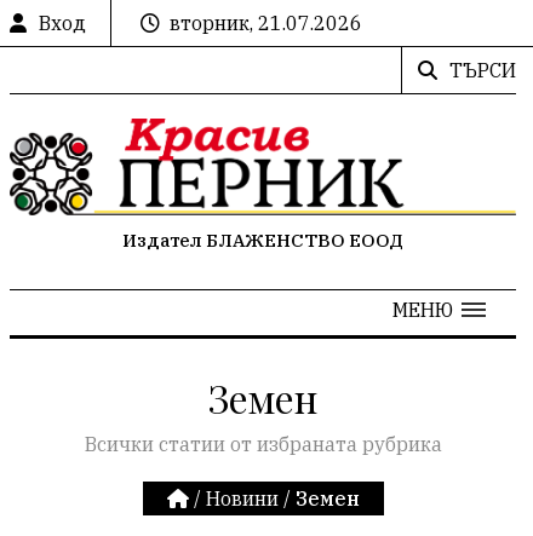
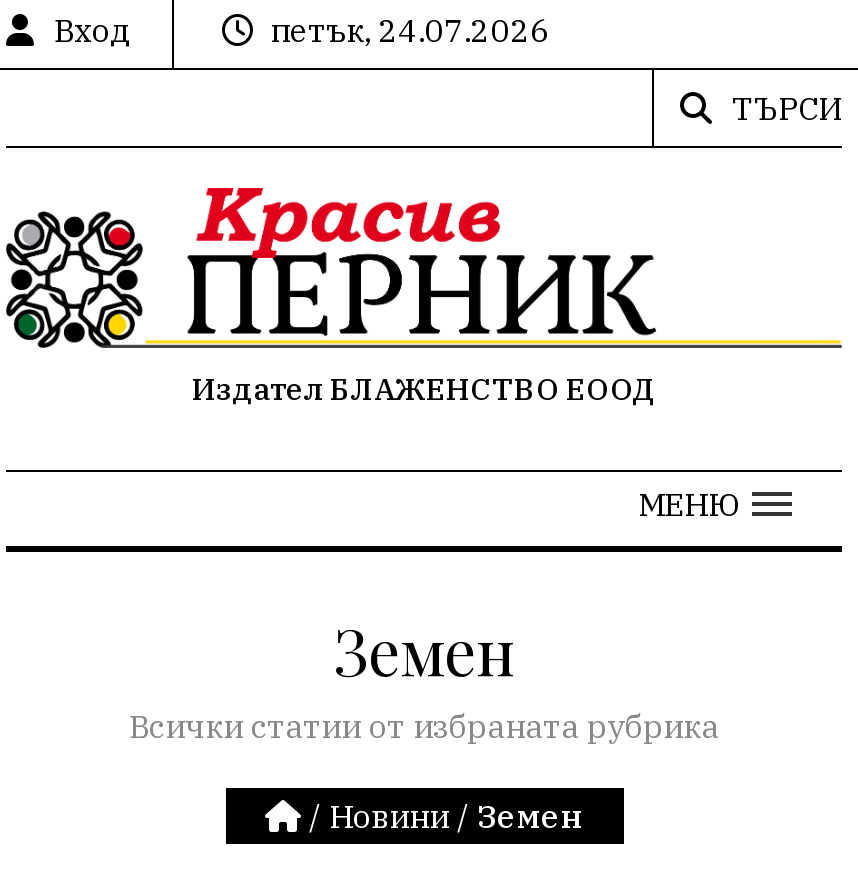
[170,11,362,35] вторник, 21.07.2026 -> [270,10,550,50] петък, 24.07.2026

